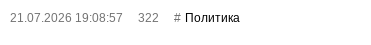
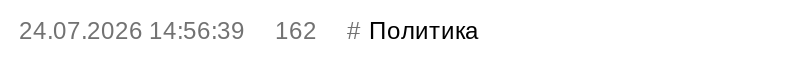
[10,11,159,25] 21.07.2026 19:08:57 | 322 -> [19,16,317,44] 24.07.2026 14:56:39 | 162

